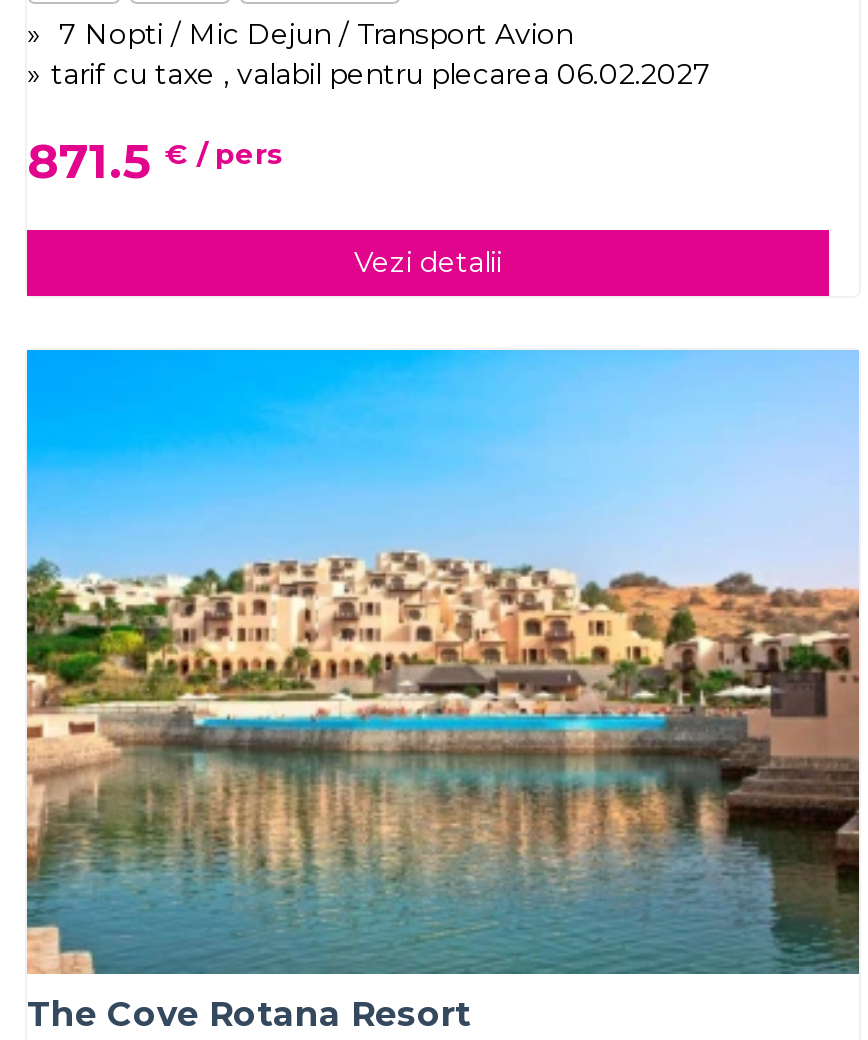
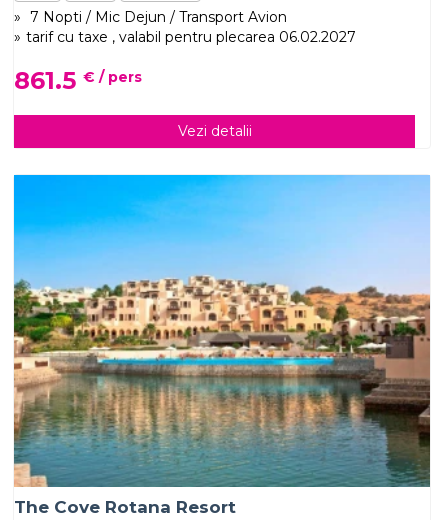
[27,133,283,191] 871.5 € / pers -> [14,66,142,95] 861.5 € / pers

